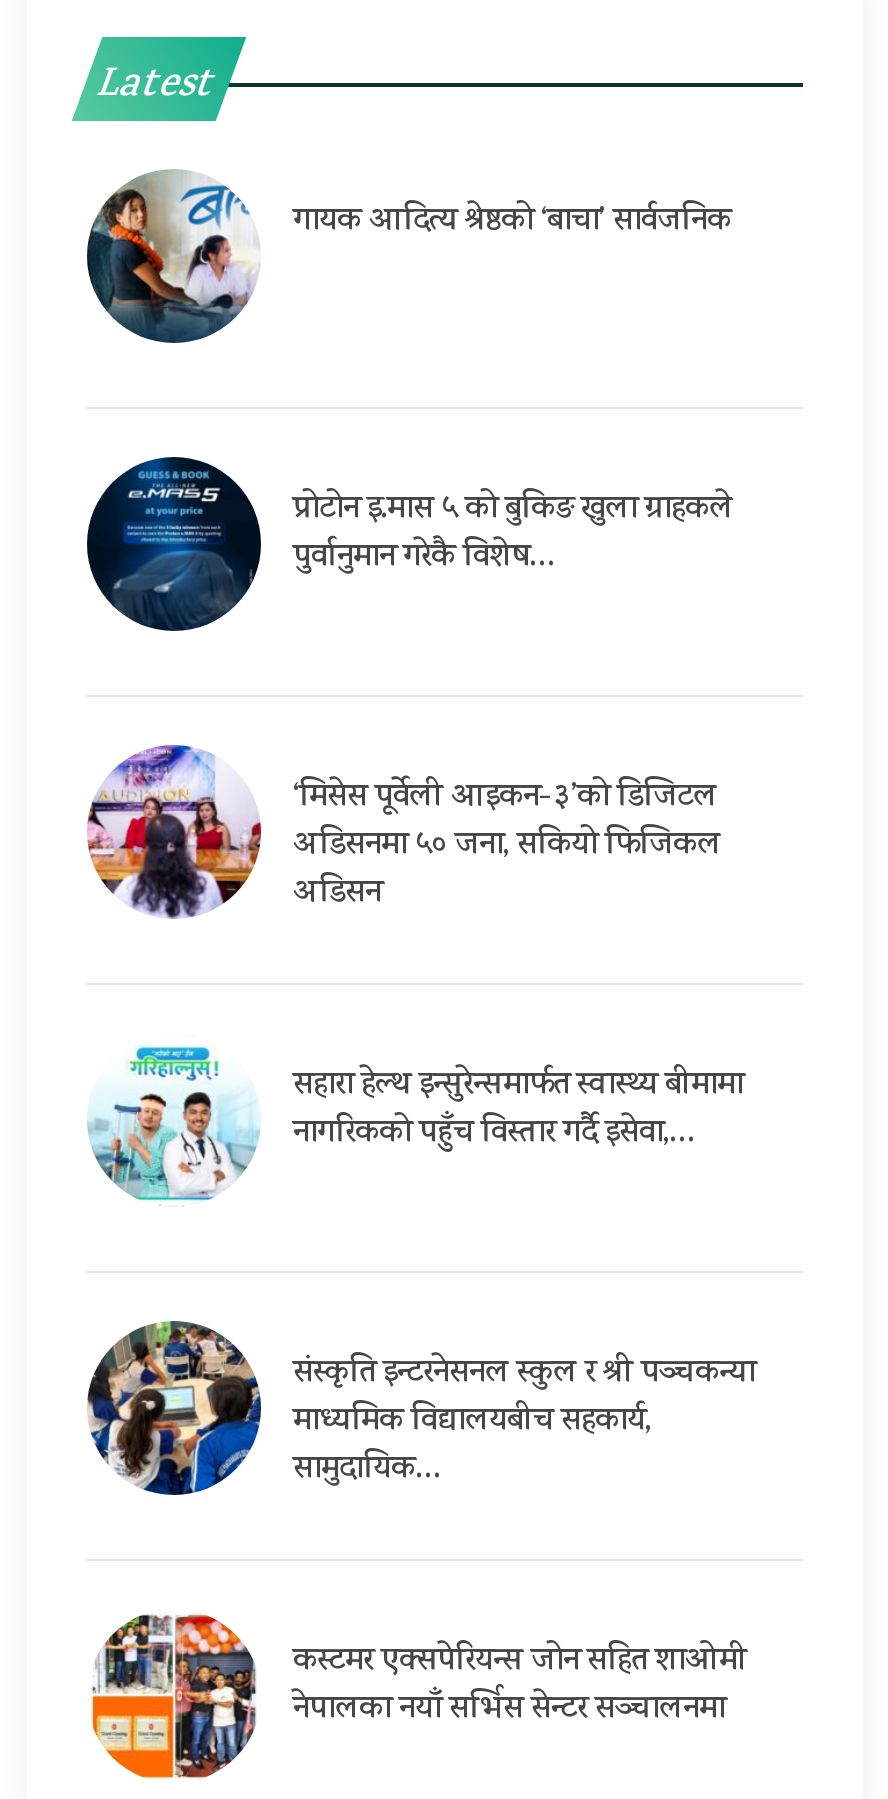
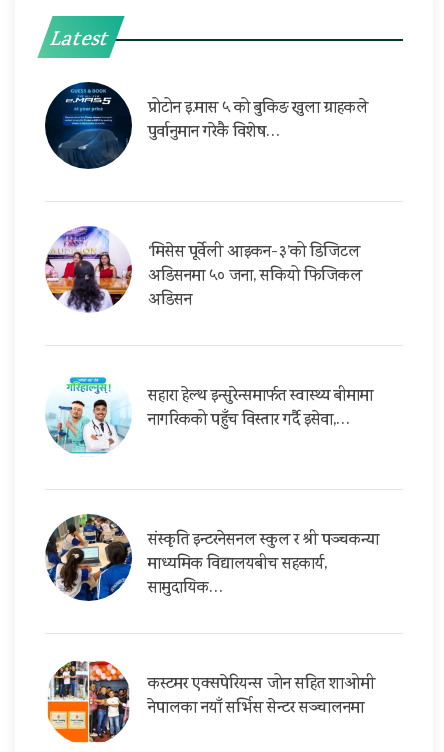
[95,171,731,335] [image] | गायक आदित्य श्रेष्ठको ‘बाचा’ सार्वजनिक -> none

